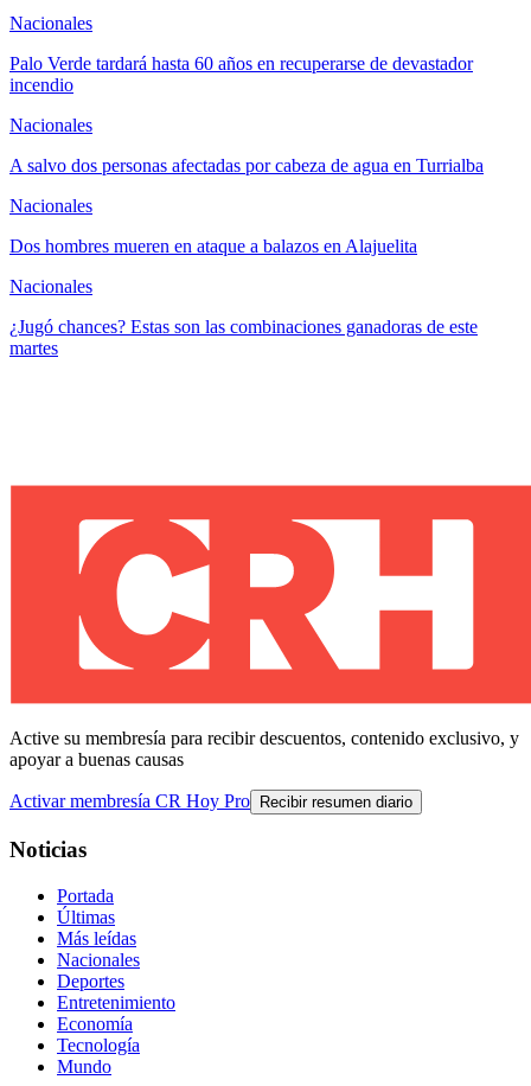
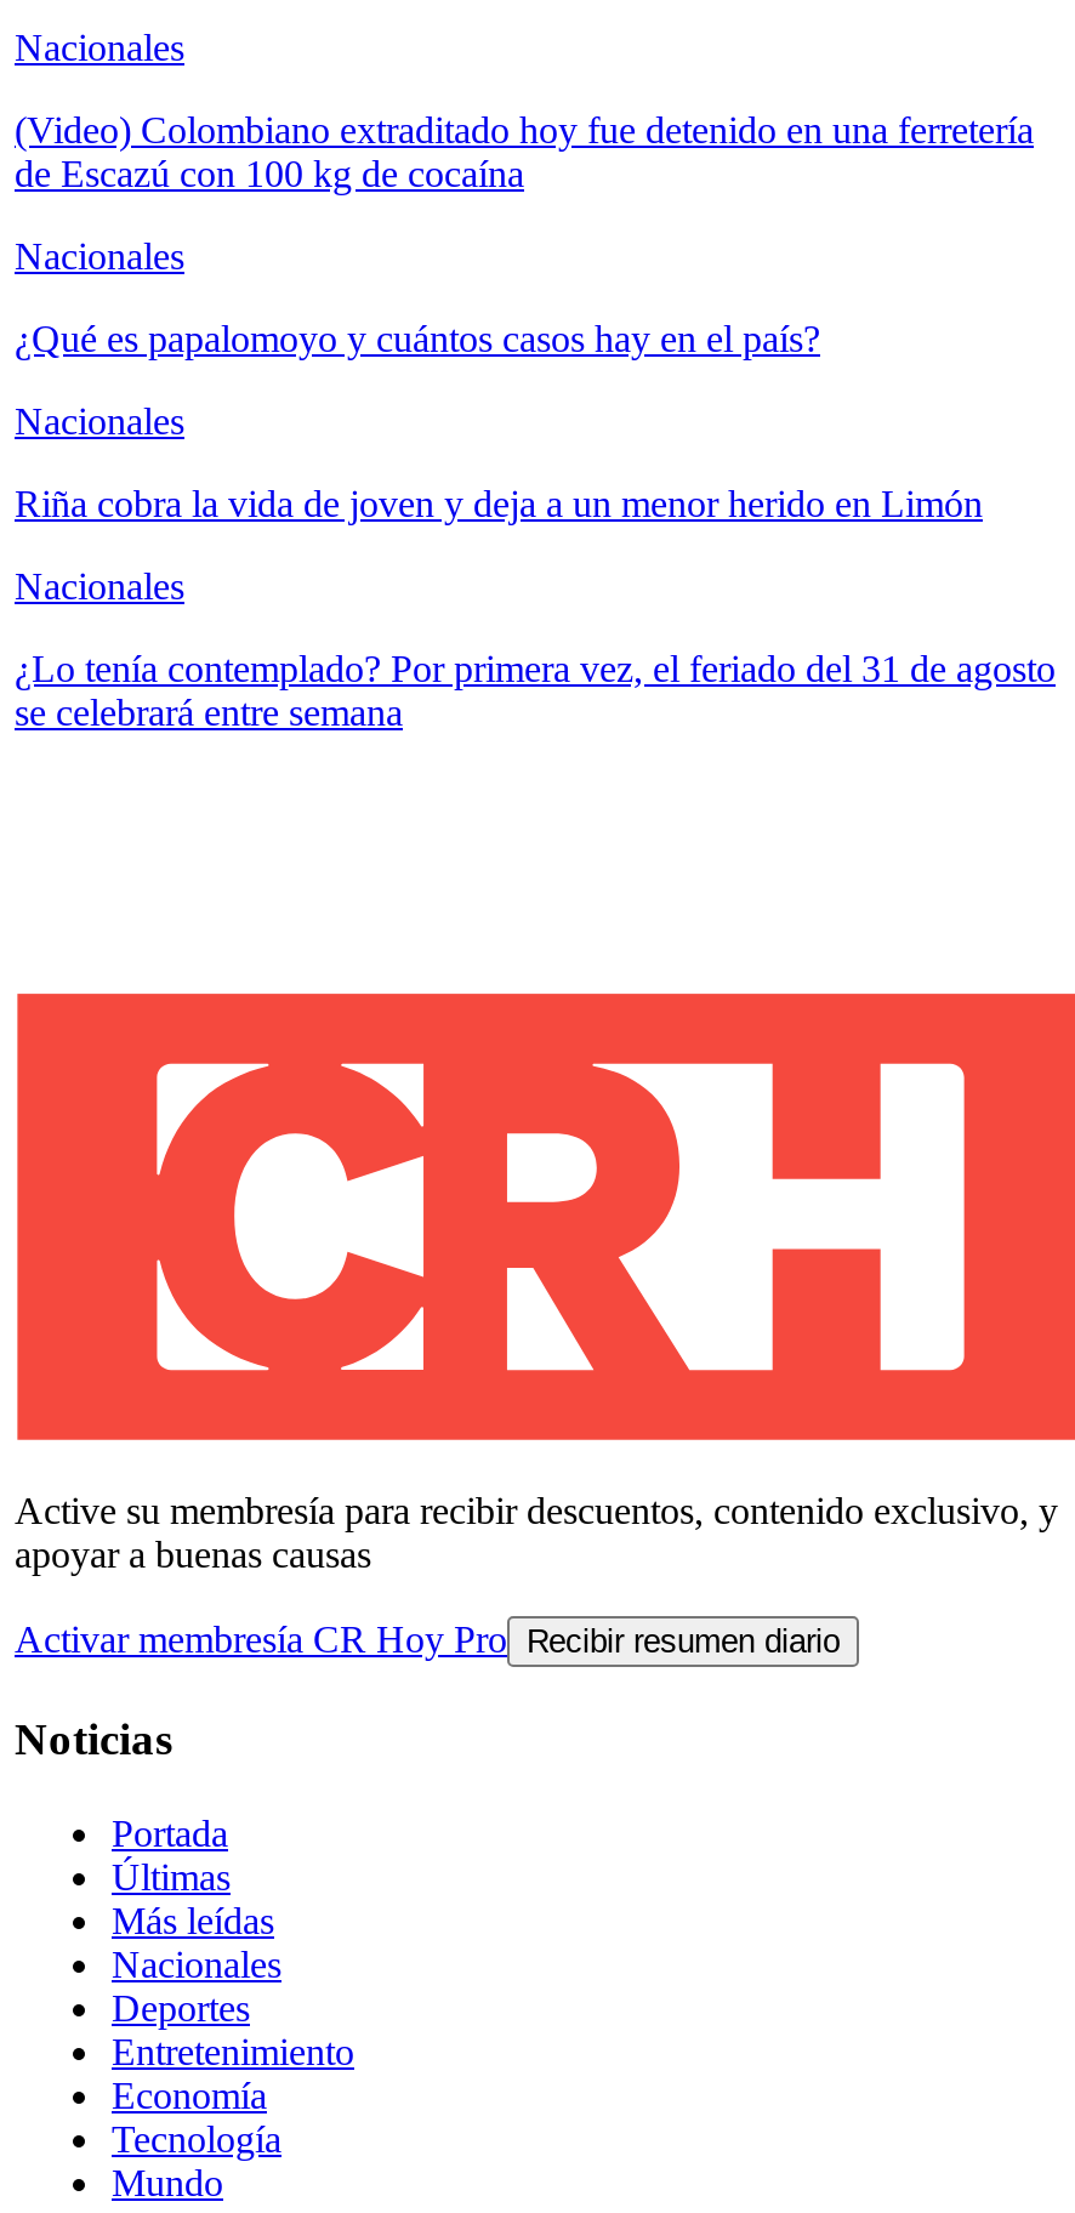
[9,53,473,95] Palo Verde tardará hasta 60 años en recuperarse de devastador | incendio -> [15,109,1034,194] (Video) Colombiano extraditado hoy fue detenido en una ferretería | de Escazú con 100 kg de cocaína
[9,155,484,176] A salvo dos personas afectadas por cabeza de agua en Turrialba -> [15,318,820,359] ¿Qué es papalomoyo y cuántos casos hay en el país?
[9,236,417,256] Dos hombres mueren en ataque a balazos en Alajuelita -> [15,483,983,524] Riña cobra la vida de joven y deja a un menor herido en Limón
[9,317,478,358] ¿Jugó chances? Estas son las combinaciones ganadoras de este | martes -> [15,648,1056,733] ¿Lo tenía contemplado? Por primera vez, el feriado del 31 de agosto | se celebrará entre semana

